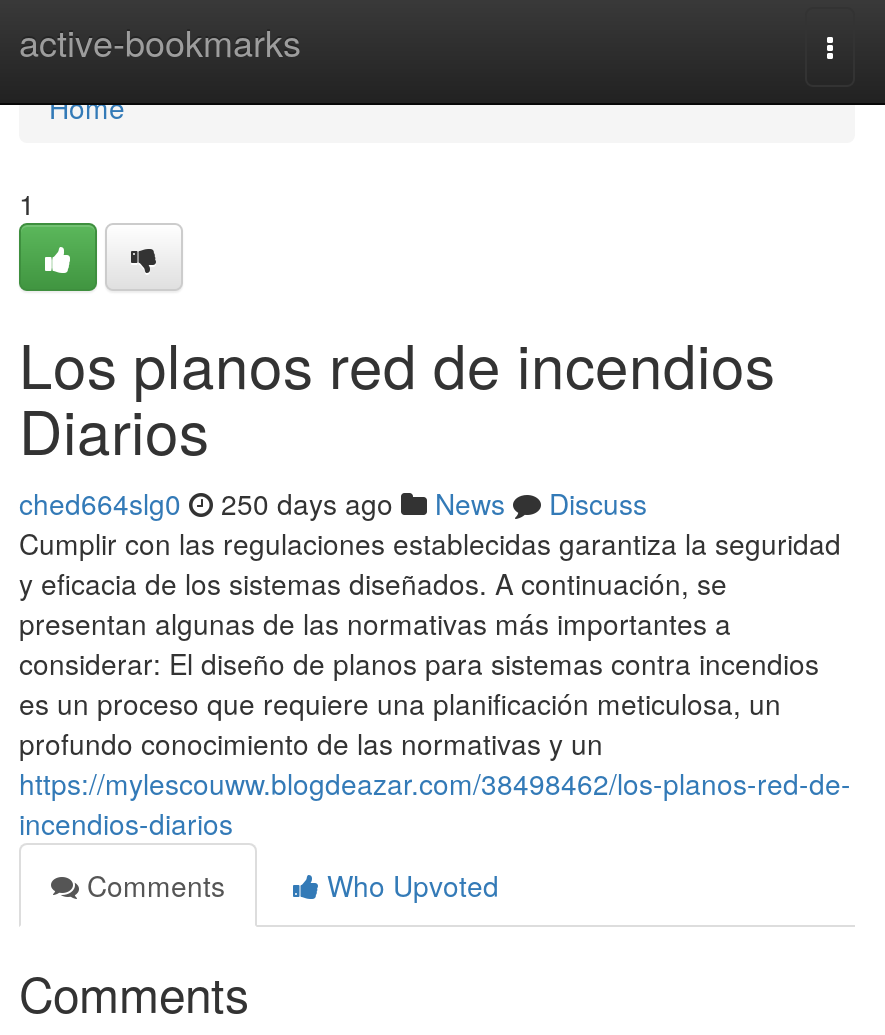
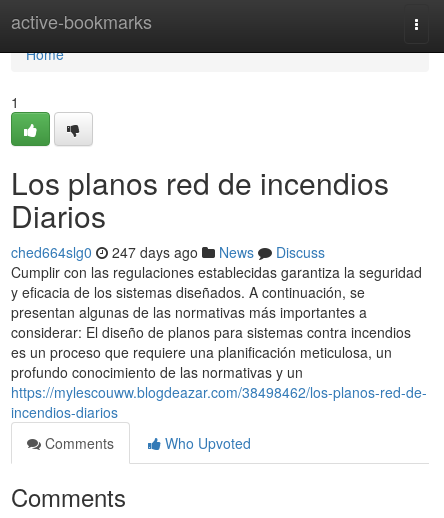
[19,483,647,523] ched664slg0 250 days ago News Discuss -> [11,242,325,262] ched664slg0 247 days ago News Discuss

